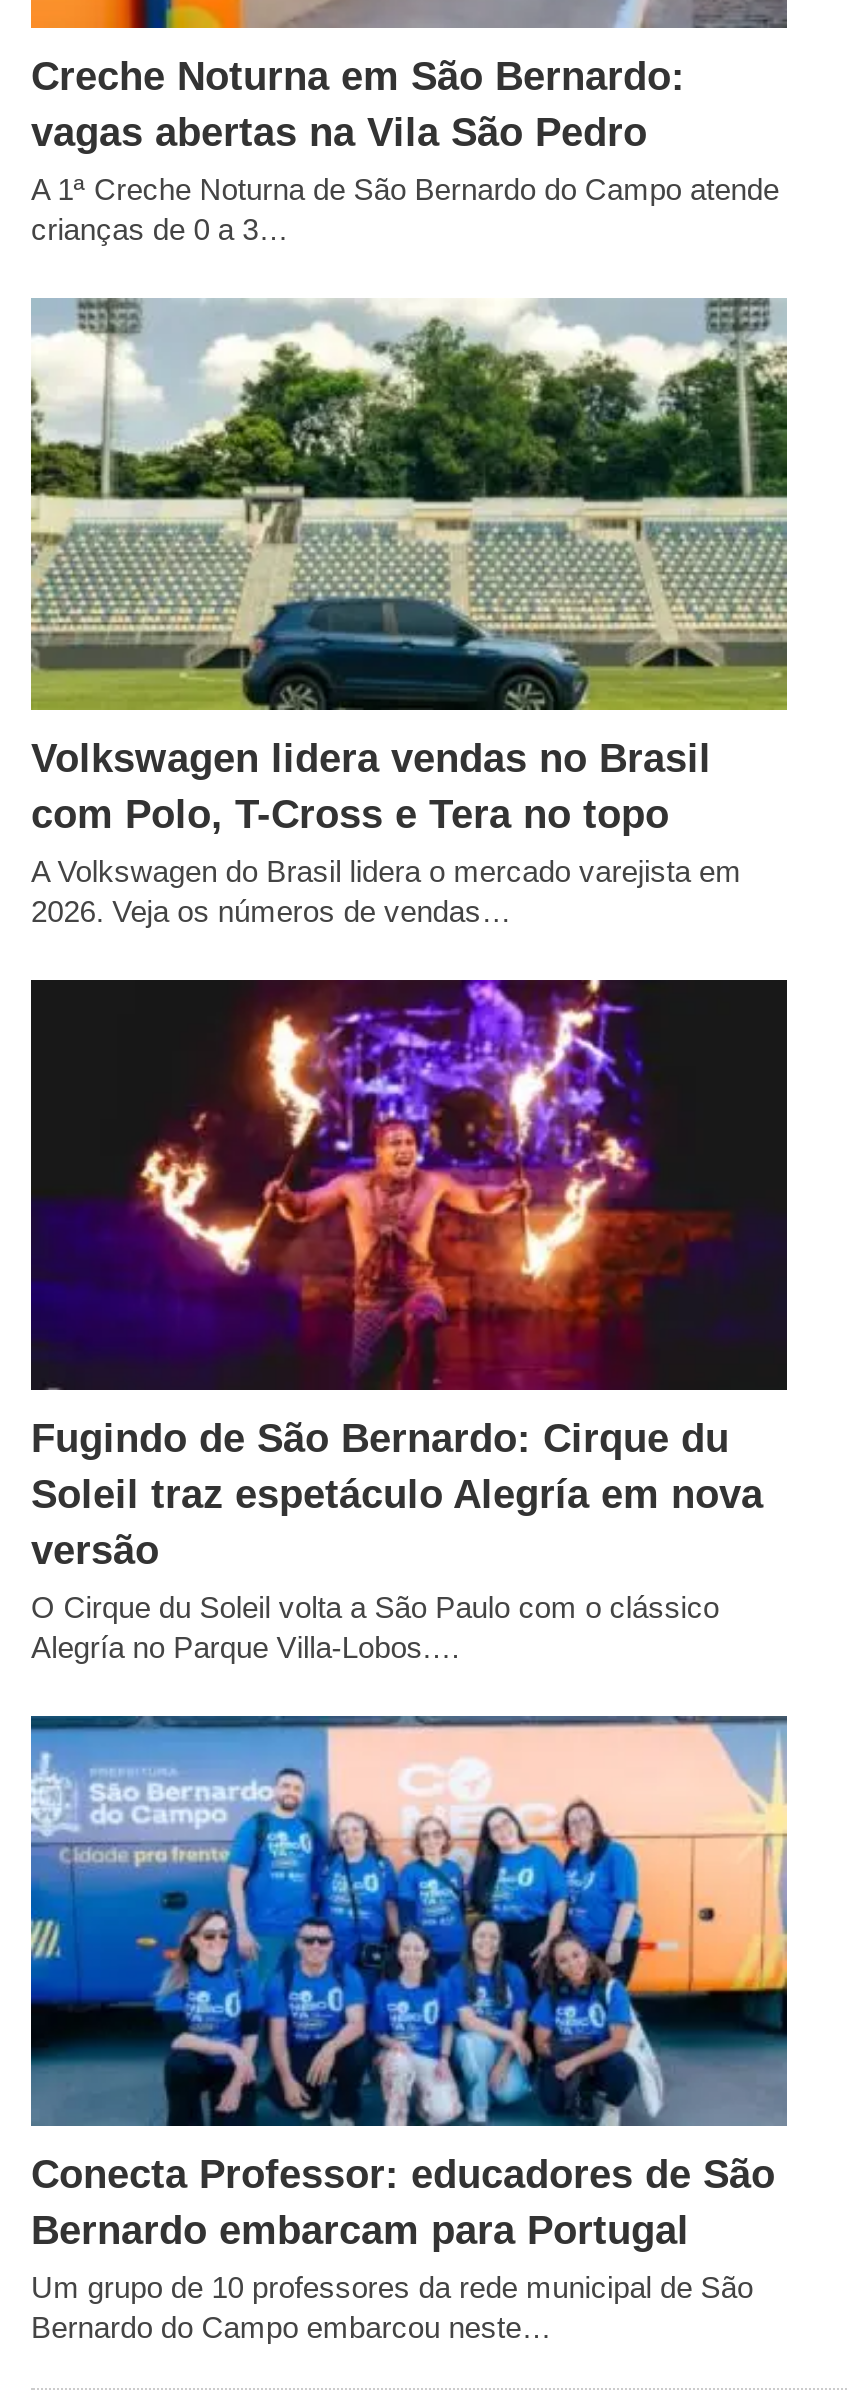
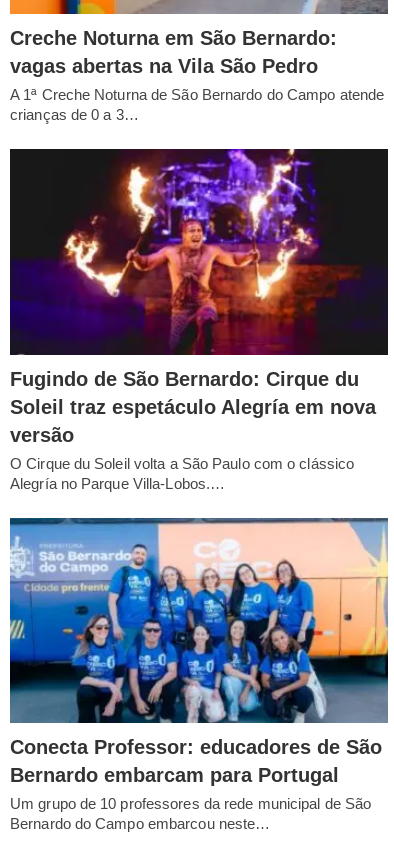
[29,298,787,928] [image] | Volkswagen lidera vendas no Brasil | com Polo, T-Cross e Tera no topo | A Volkswagen do Brasil lidera o mercado varejista em | 2026. Veja os números de vendas… -> none

